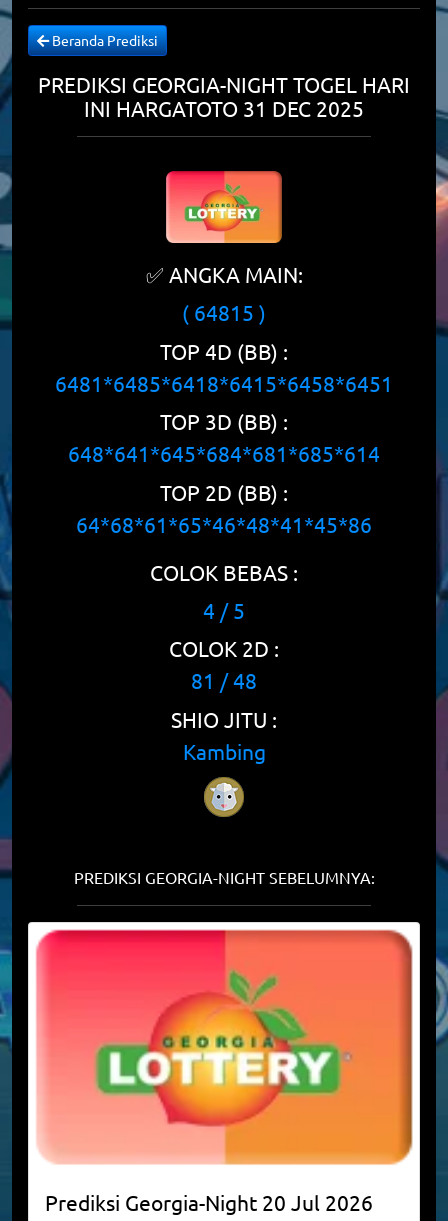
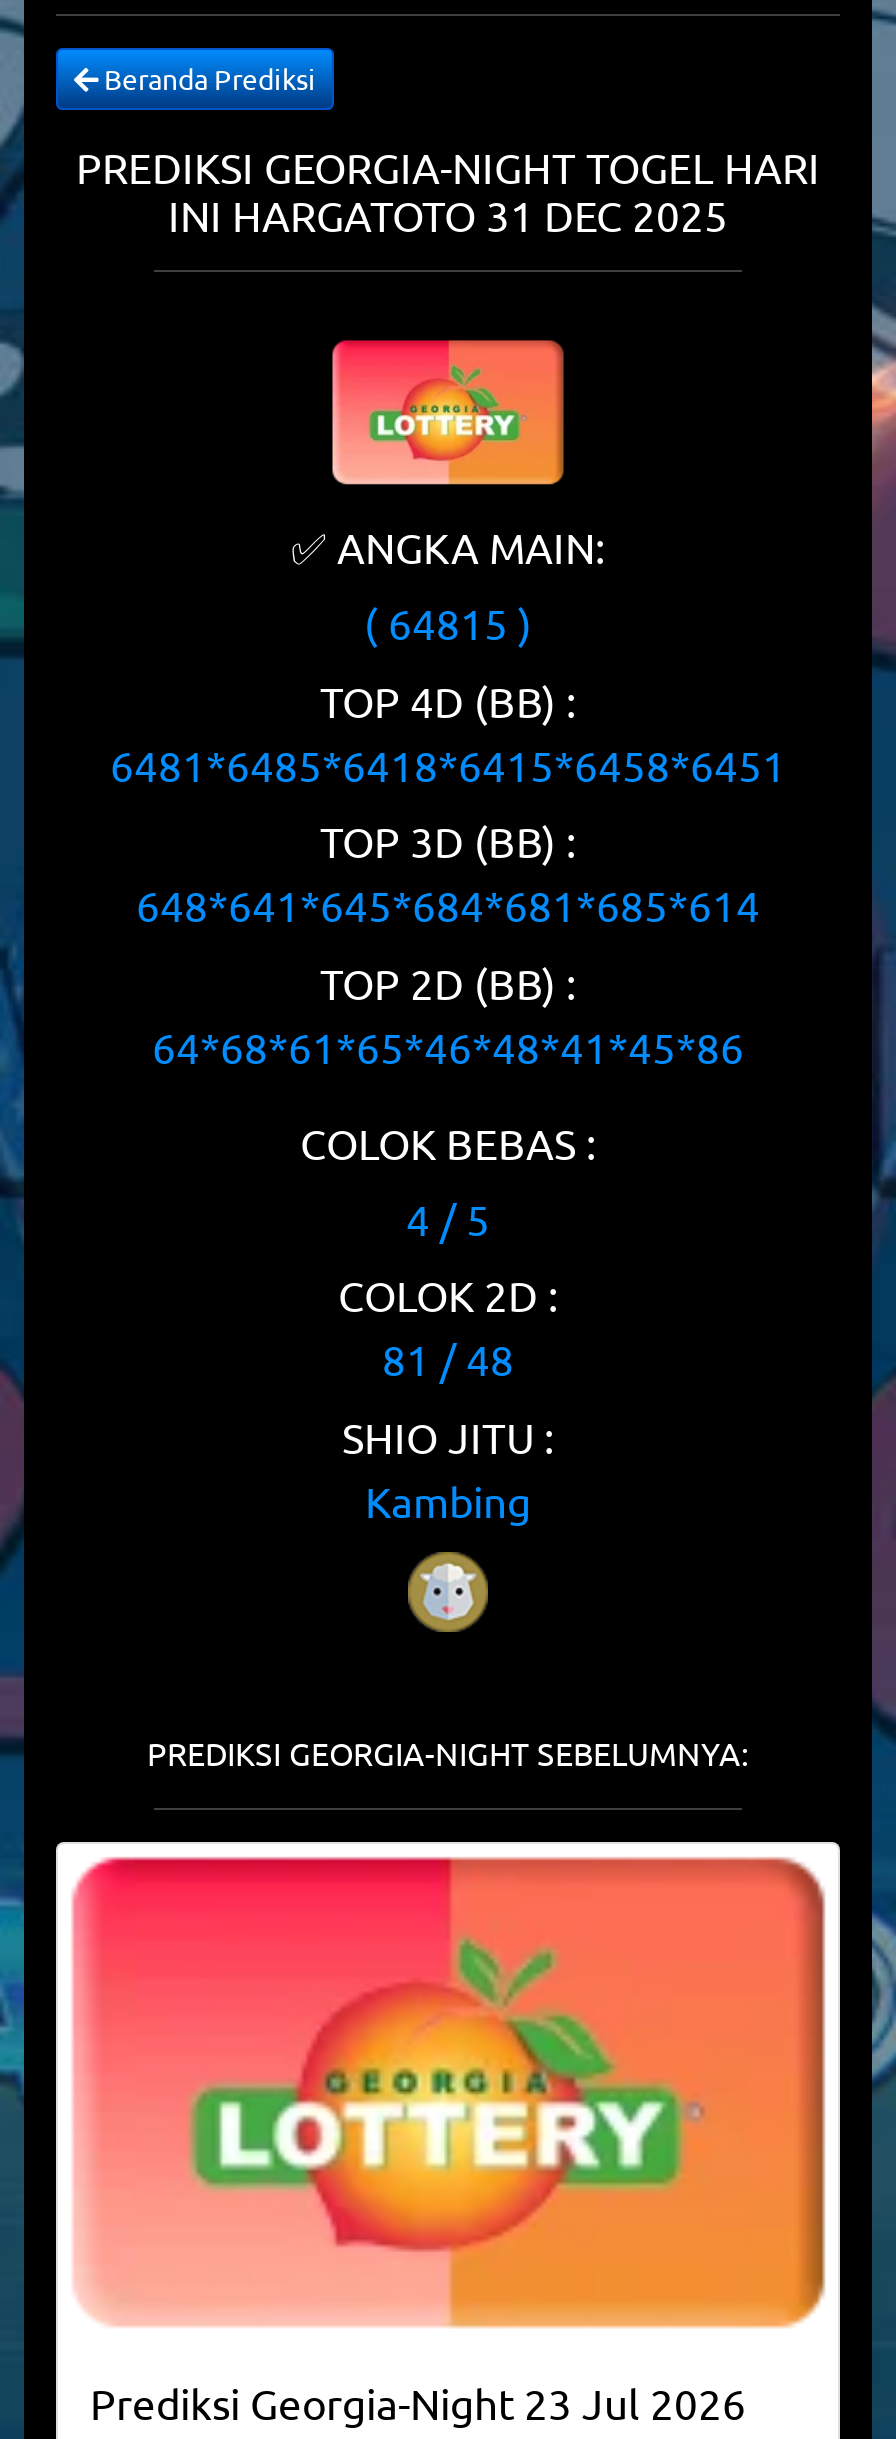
[45,1189,373,1215] Prediksi Georgia-Night 20 Jul 2026 -> [90,2377,746,2429] Prediksi Georgia-Night 23 Jul 2026

